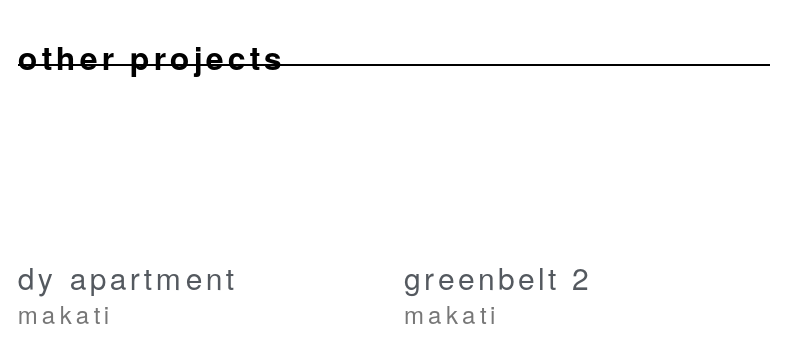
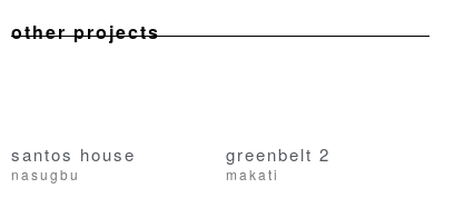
[18,256,238,330] dy apartment | makati -> [11,142,136,184] santos house | nasugbu

